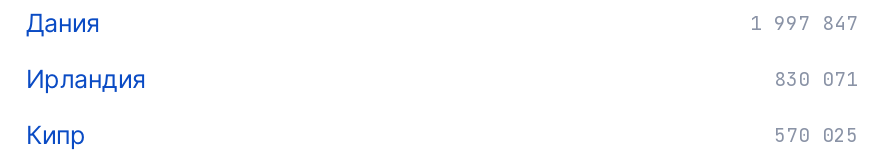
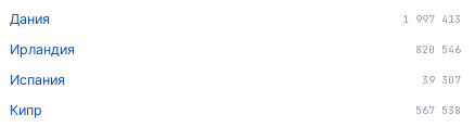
[750,10,858,36] 1 997 847 -> [402,12,461,26] 1 997 413
[774,66,858,92] 830 071 -> [10,42,461,88] 820 546 | Испания | 39 307
[774,122,858,148] 570 025 -> [415,103,461,117] 567 538

